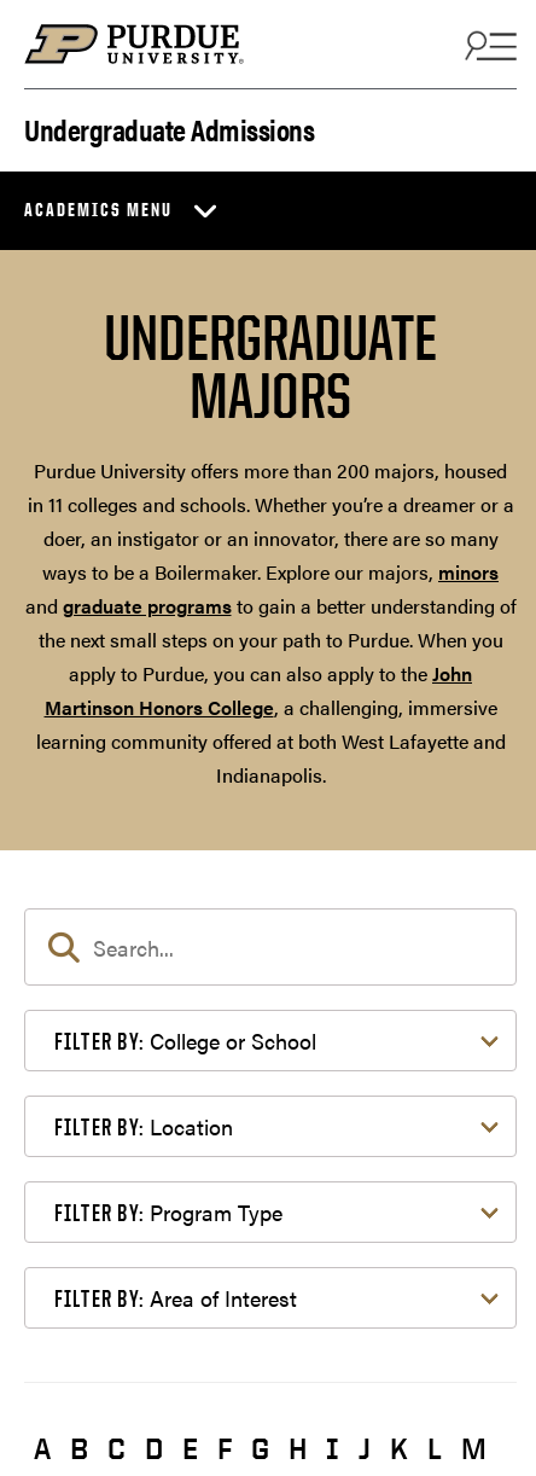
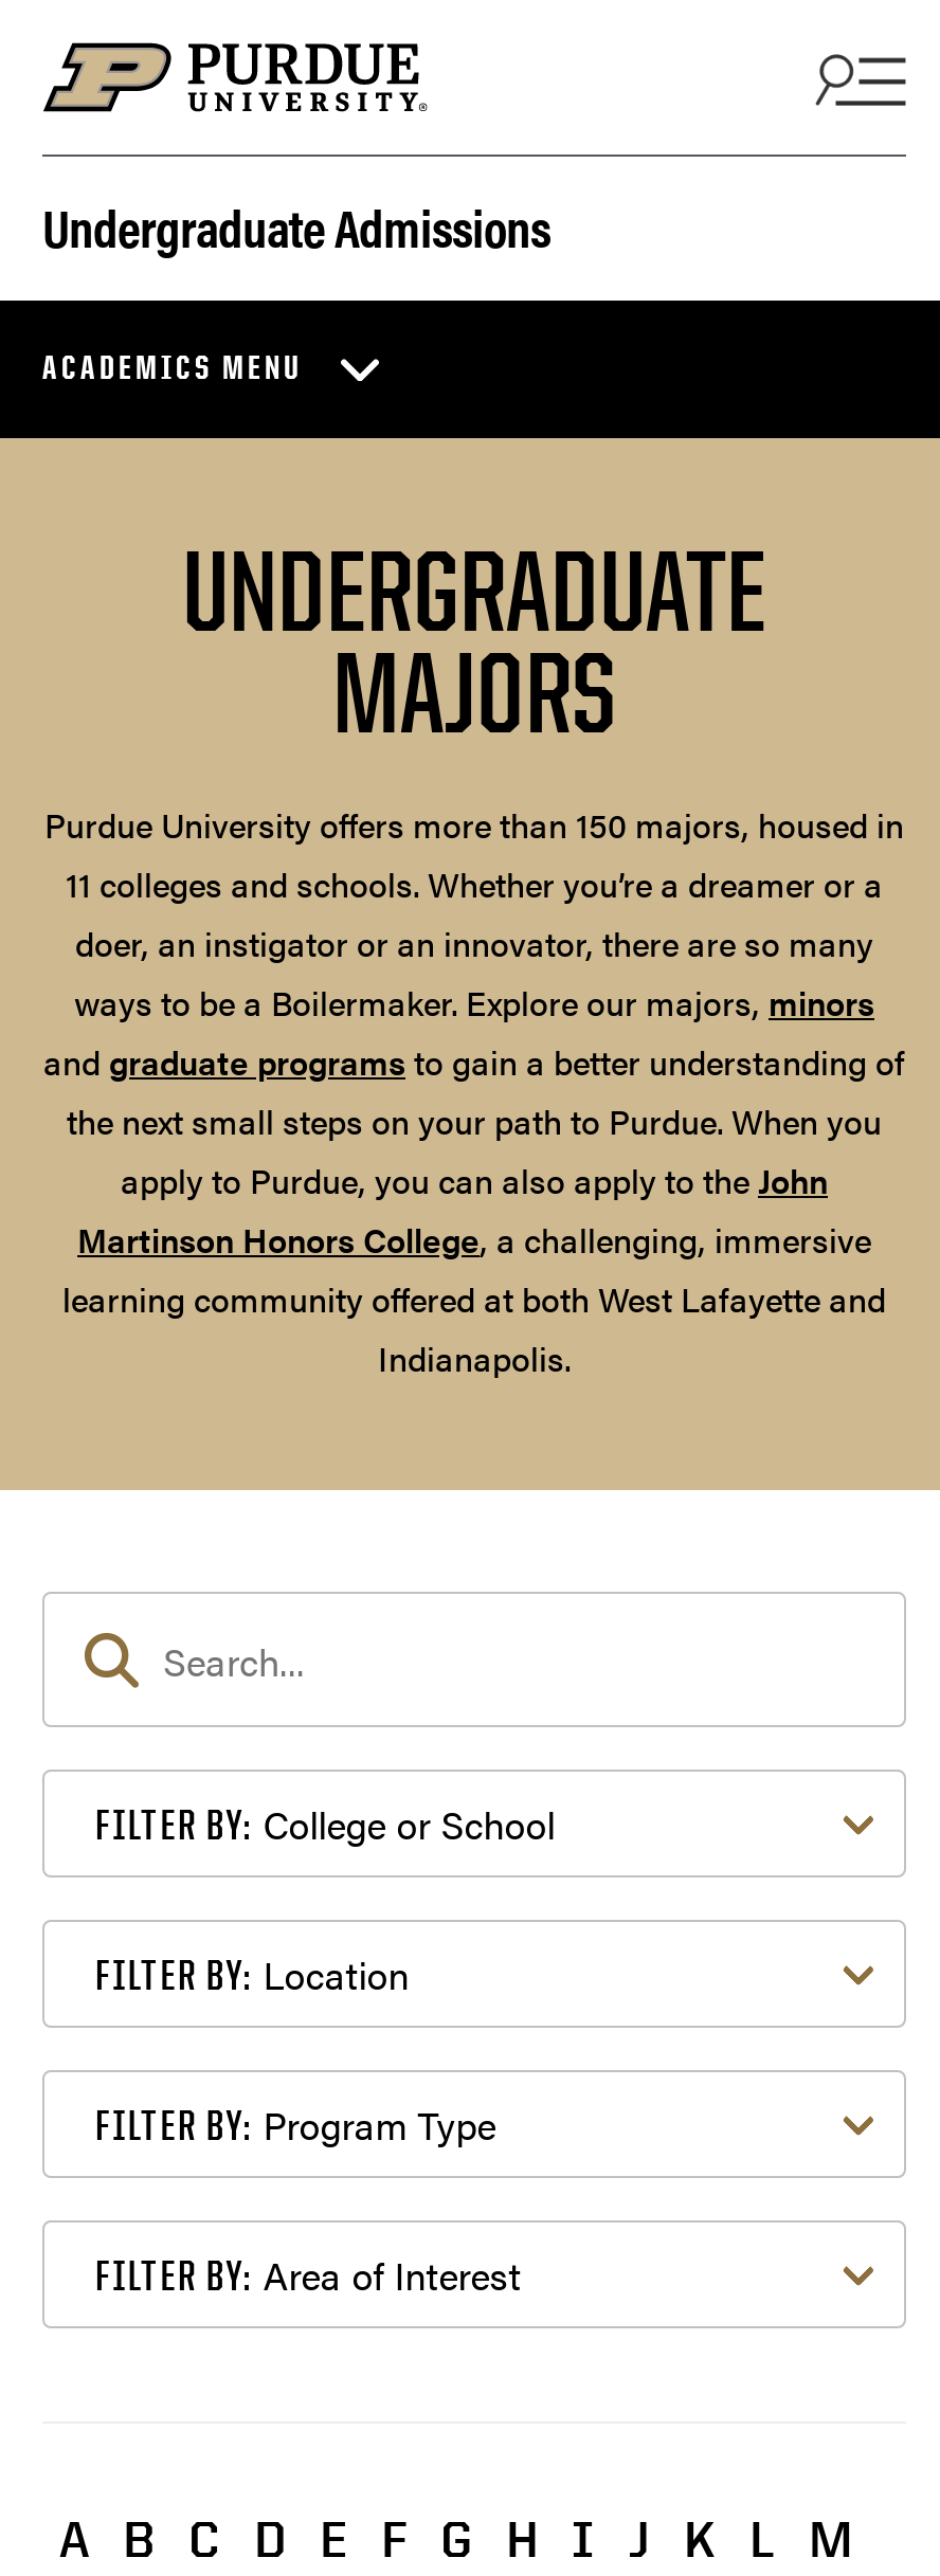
[27,457,514,518] Purdue University offers more than 200 majors, housed | in 11 colleges and schools. Whether you’re a dreamer or a -> [44,801,904,908] Purdue University offers more than 150 majors, housed in | 11 colleges and schools. Whether you’re a dreamer or a

